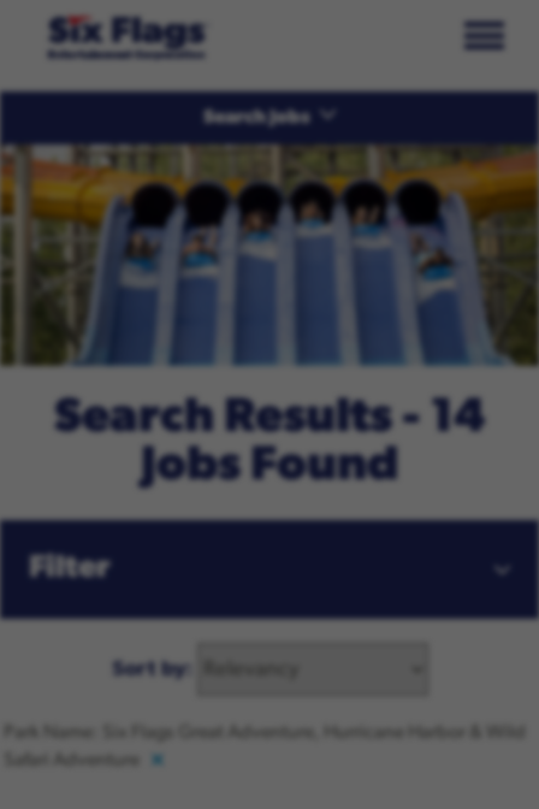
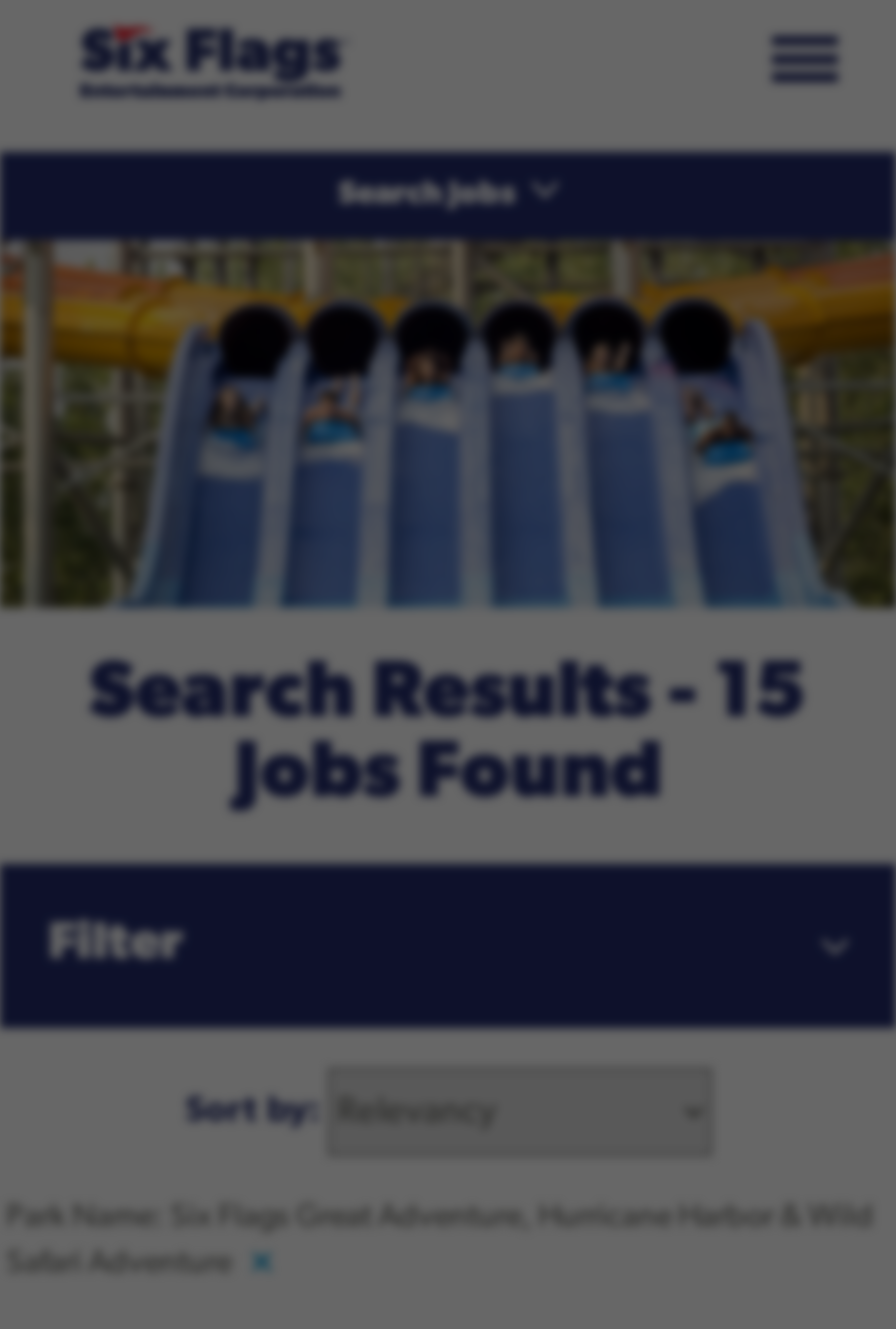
[54,395,485,444] Search Results - 14 -> [89,657,807,737] Search Results - 15

